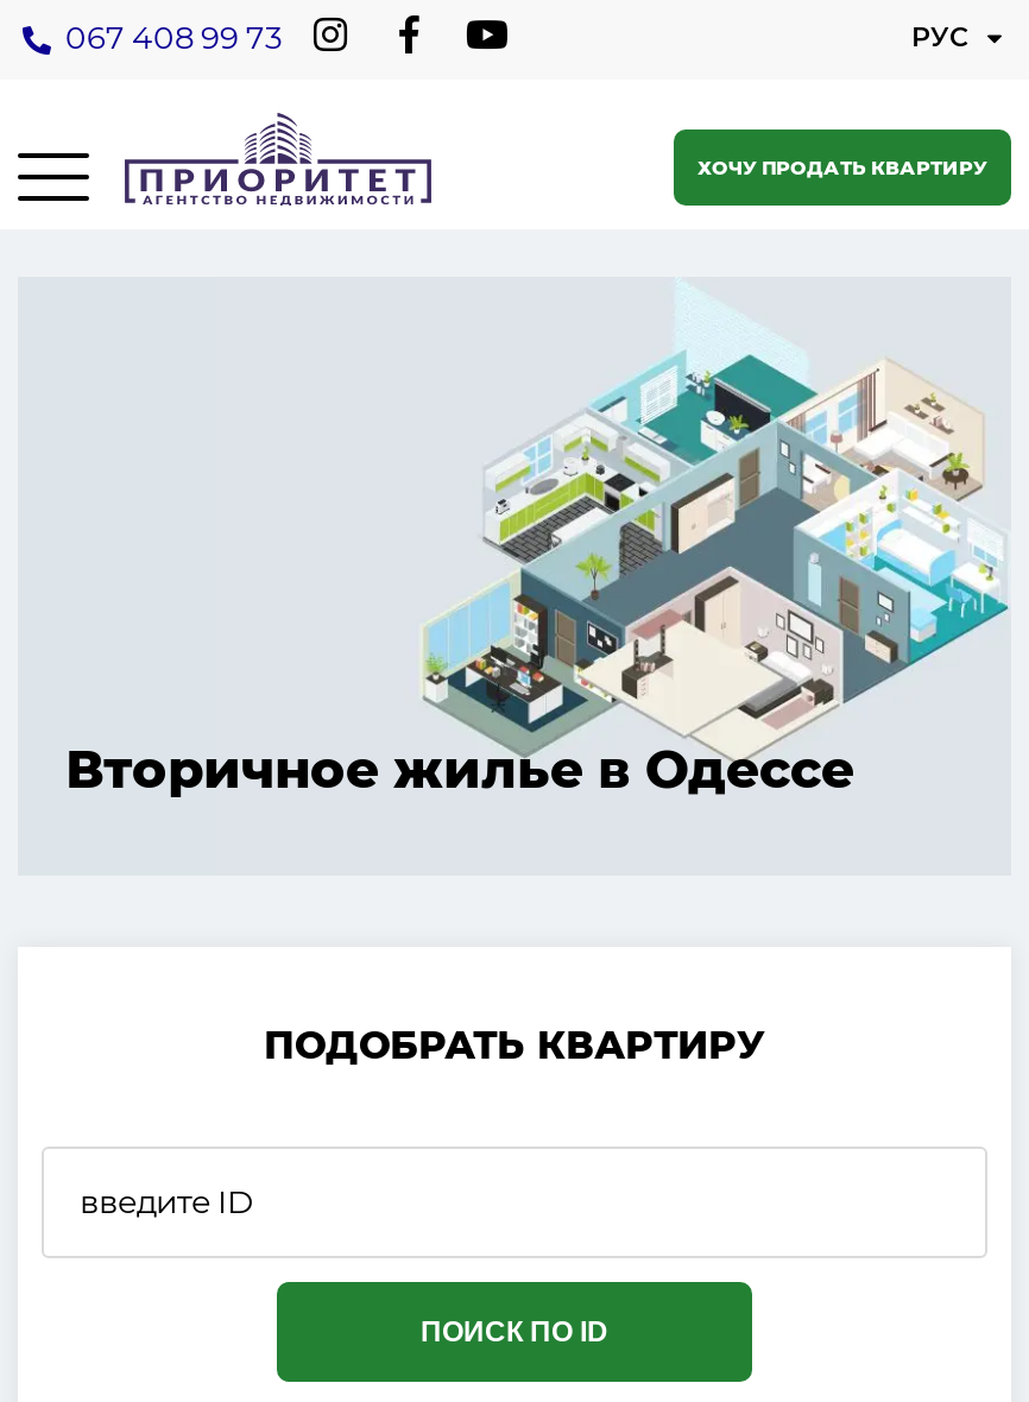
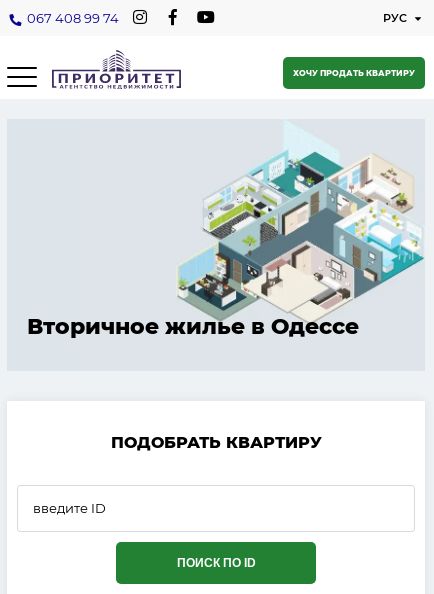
[65,18,282,56] 067 408 99 73 -> [27,10,119,26] 067 408 99 74

